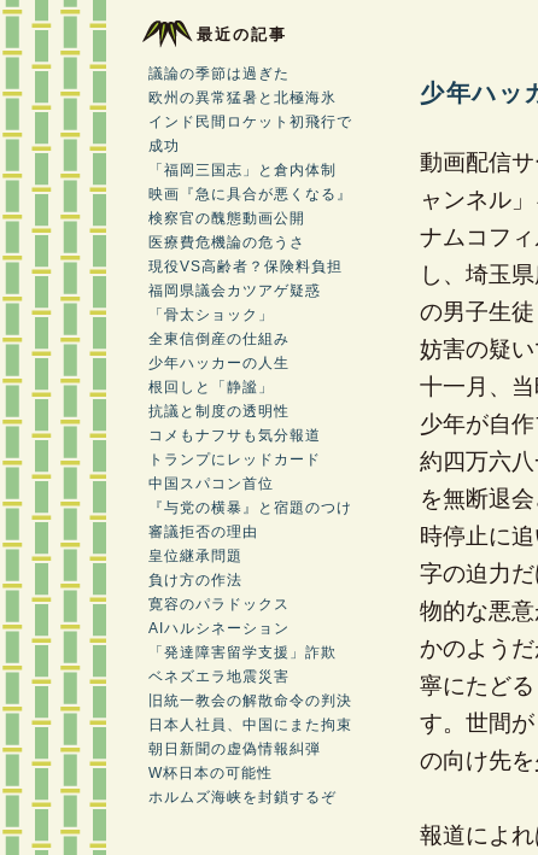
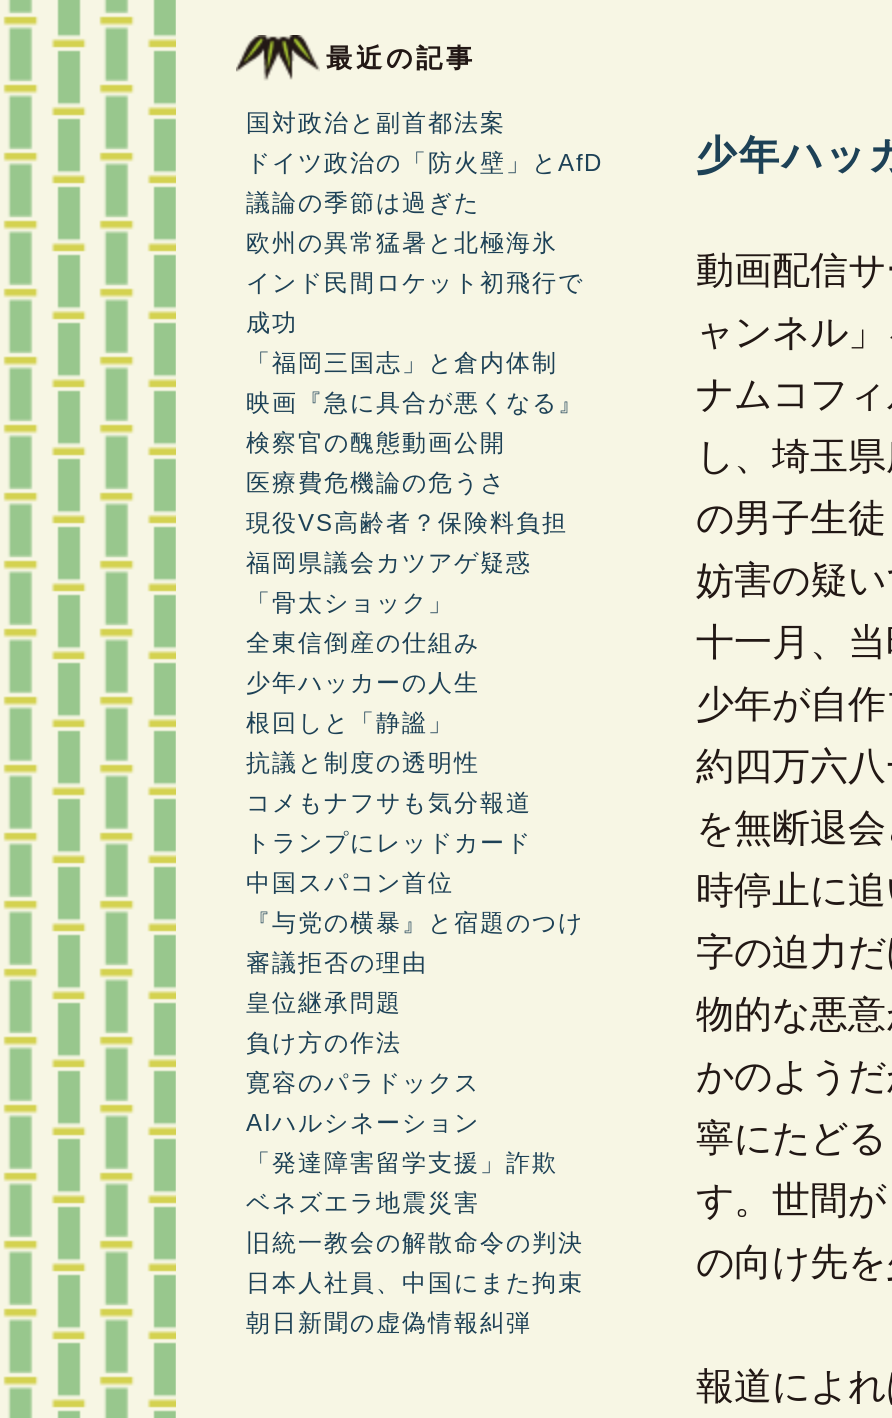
none -> [246,109,604,177] 国対政治と副首都法案 | ドイツ政治の「防火壁」とAfD
moved [148,65,352,757] -> [246,189,584,1337]: 議論の季節は過ぎた | 欧州の異常猛暑と北極海氷 | インド民間ロケット初飛行で | ... | 日本人社員、中国にまた拘束 | 朝日新聞の虚偽情報糾弾
[148,765,337,806] W杯日本の可能性 | ホルムズ海峡を封鎖するぞ -> none

